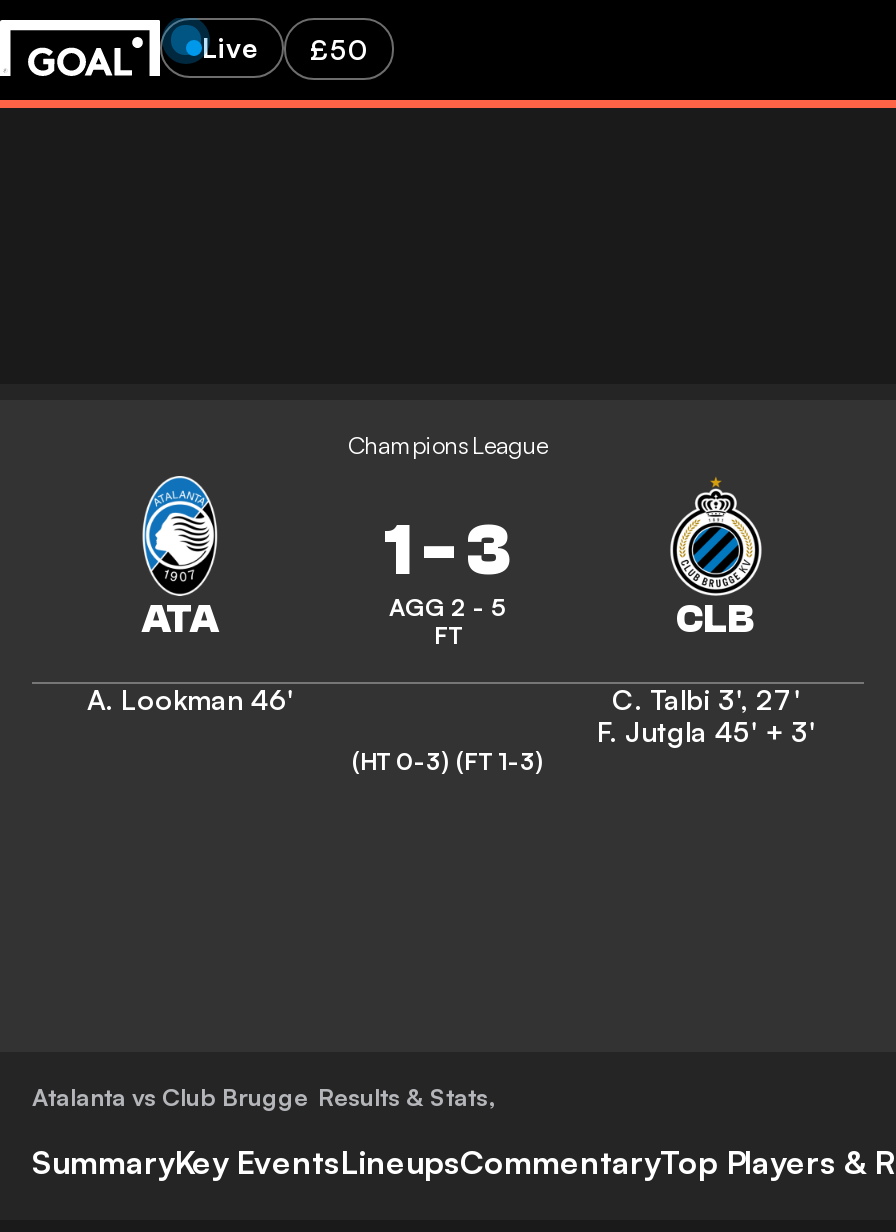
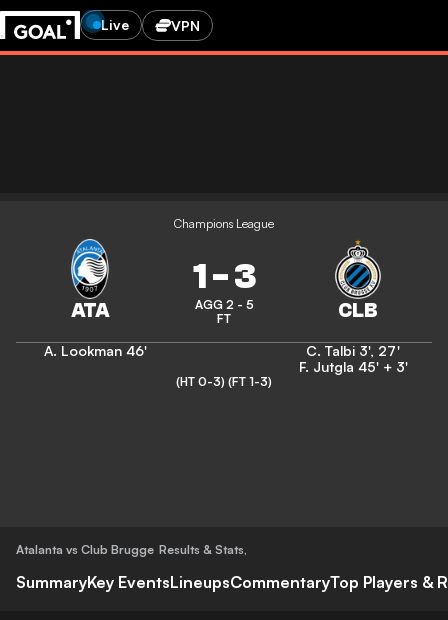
[310,31,368,65] £50 -> [171,16,200,33] VPN

